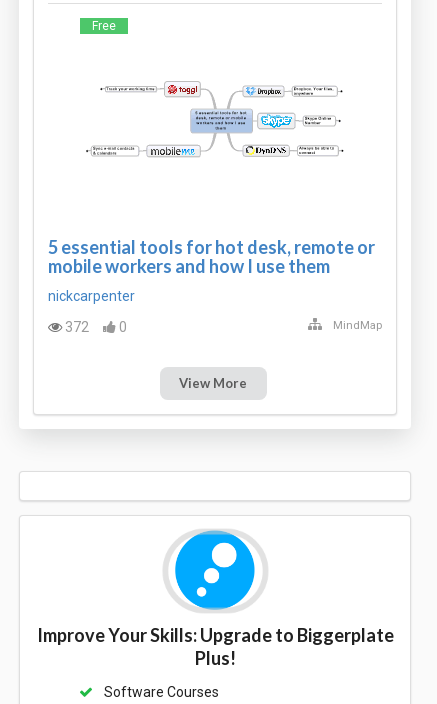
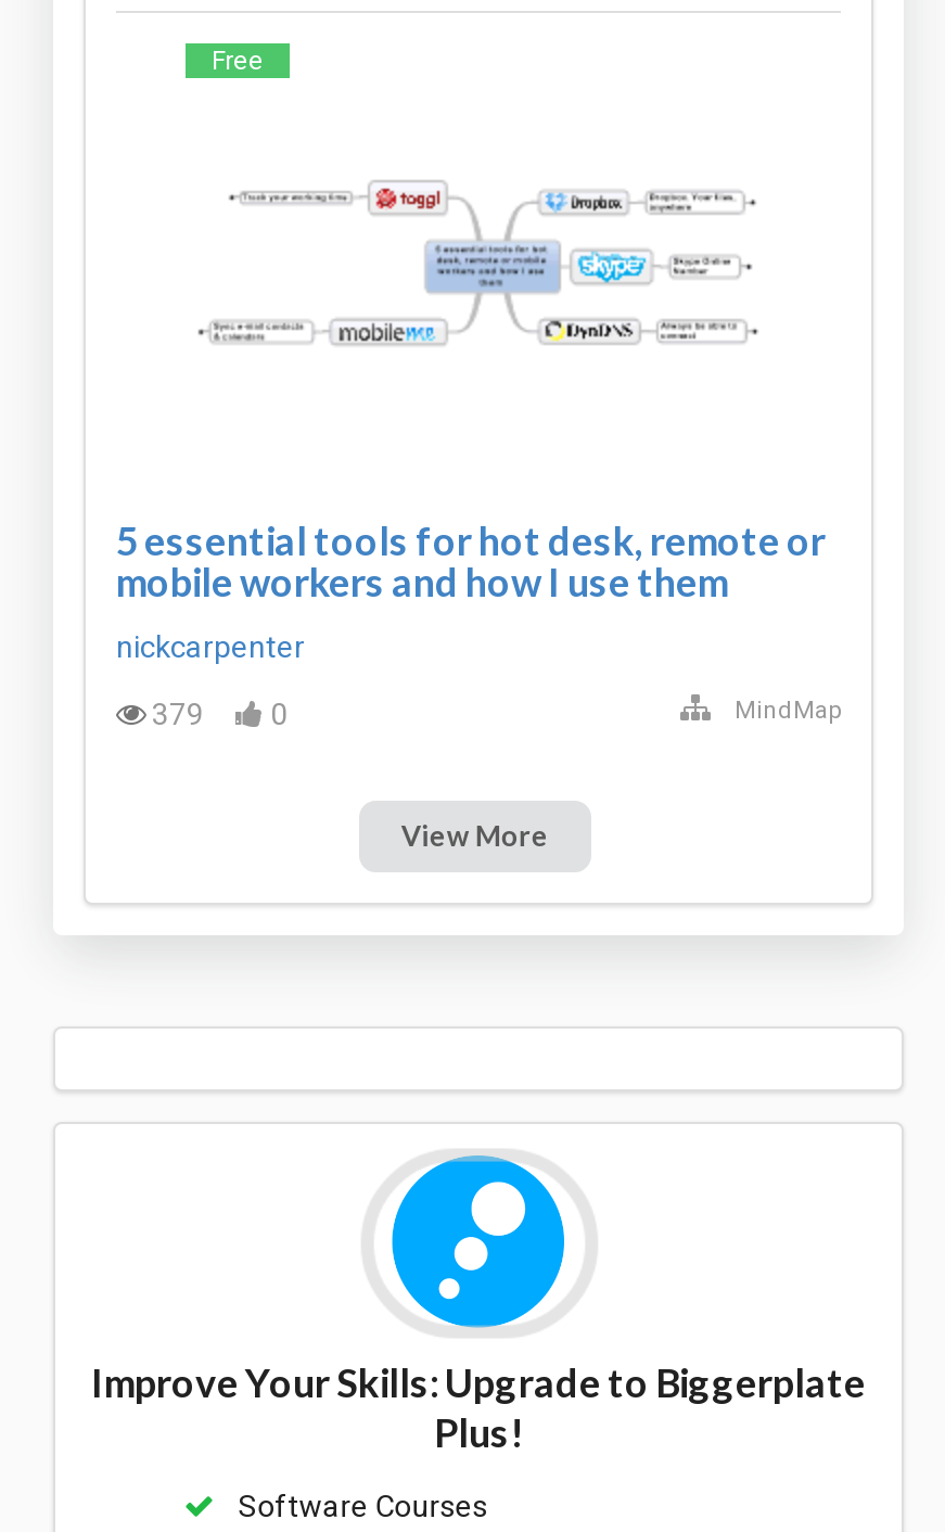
[64,319,127,335] 372 0 -> [152,697,288,732] 379 0

